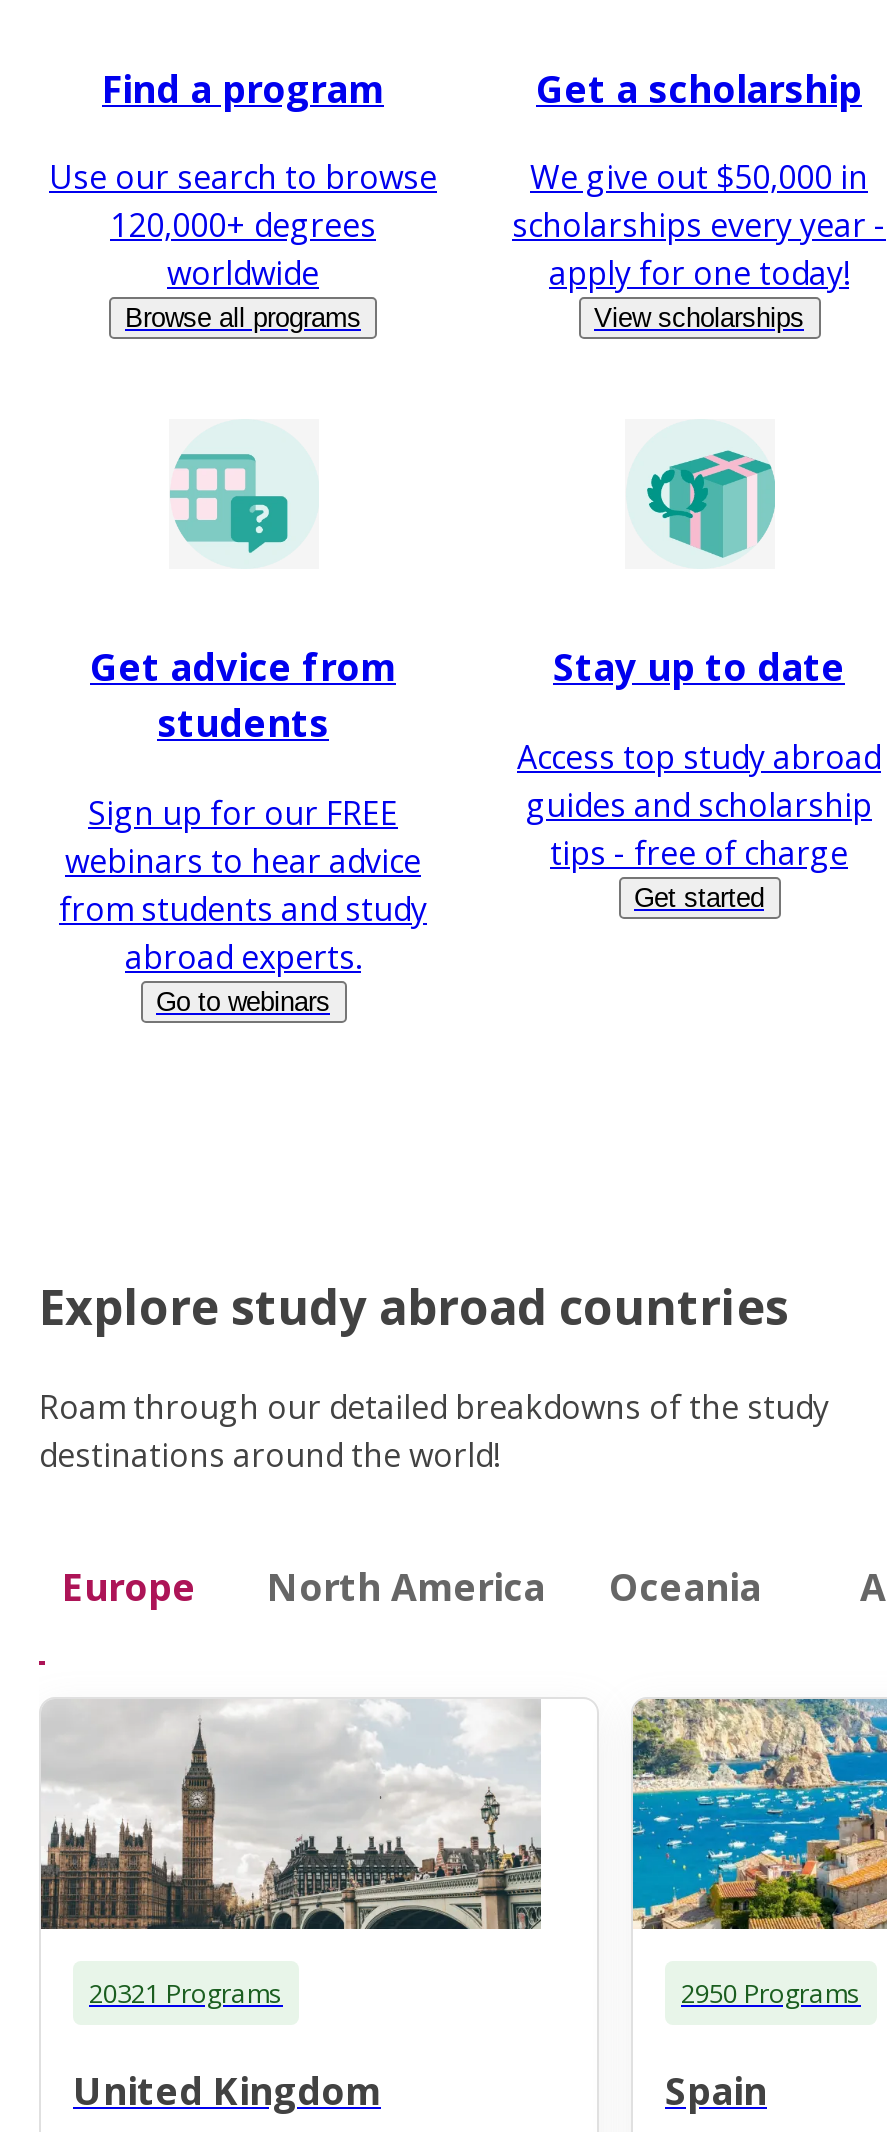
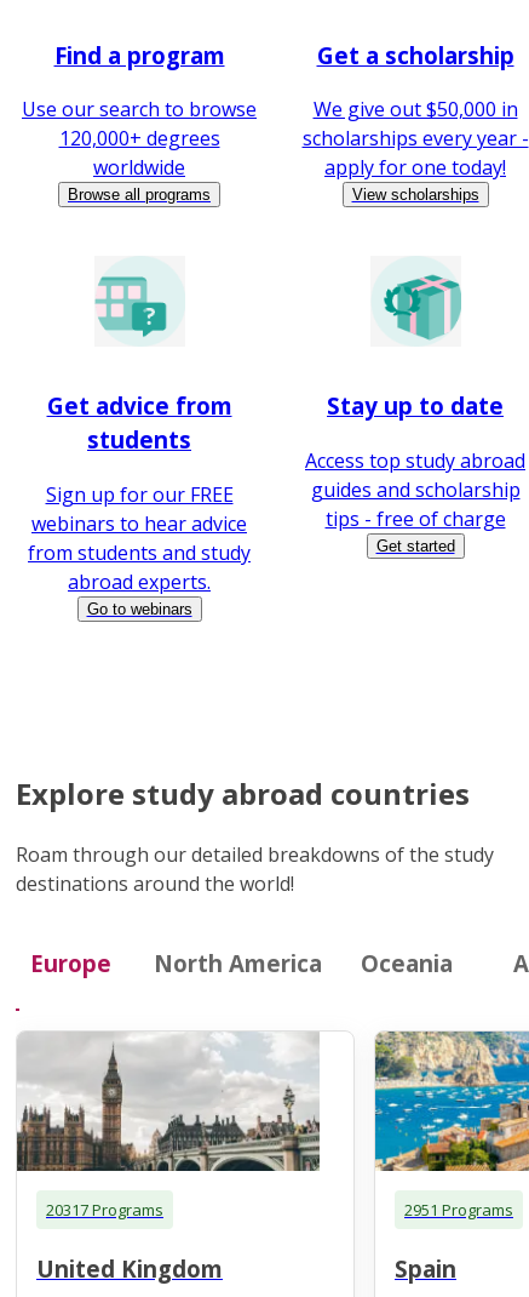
[89,1974,283,2010] 20321 Programs -> [46,1198,163,1220] 20317 Programs
[681,1974,861,2010] 2950 Programs -> [404,1198,513,1220] 2951 Programs

